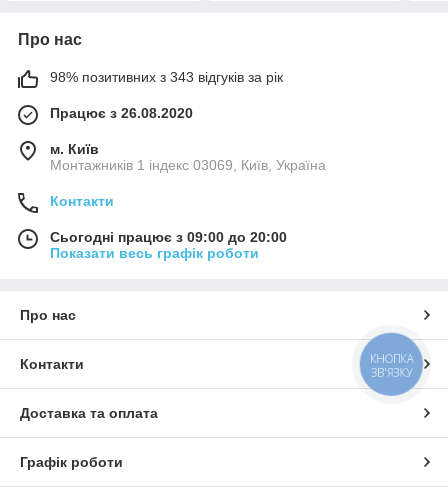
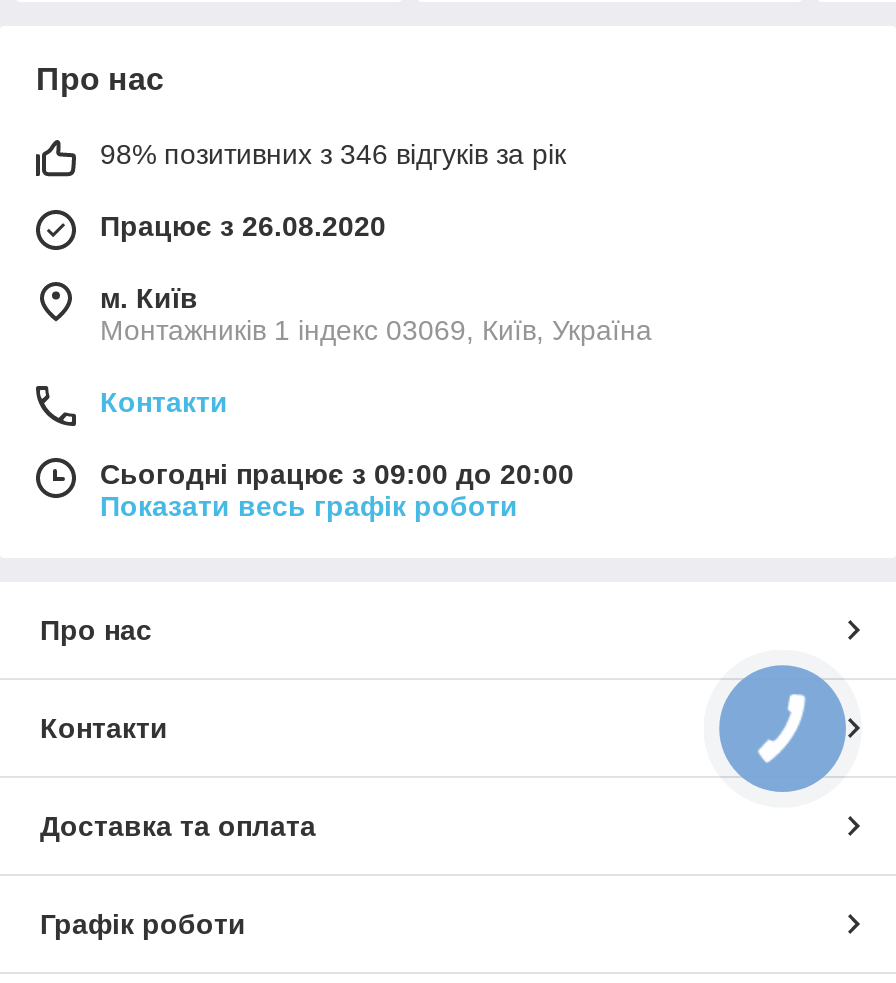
[50,69,283,85] 98% позитивних з 343 відгуків за рік -> [100,138,566,170] 98% позитивних з 346 відгуків за рік
[370,351,413,380] КНОПКА | ЗВ'ЯЗКУ -> none

